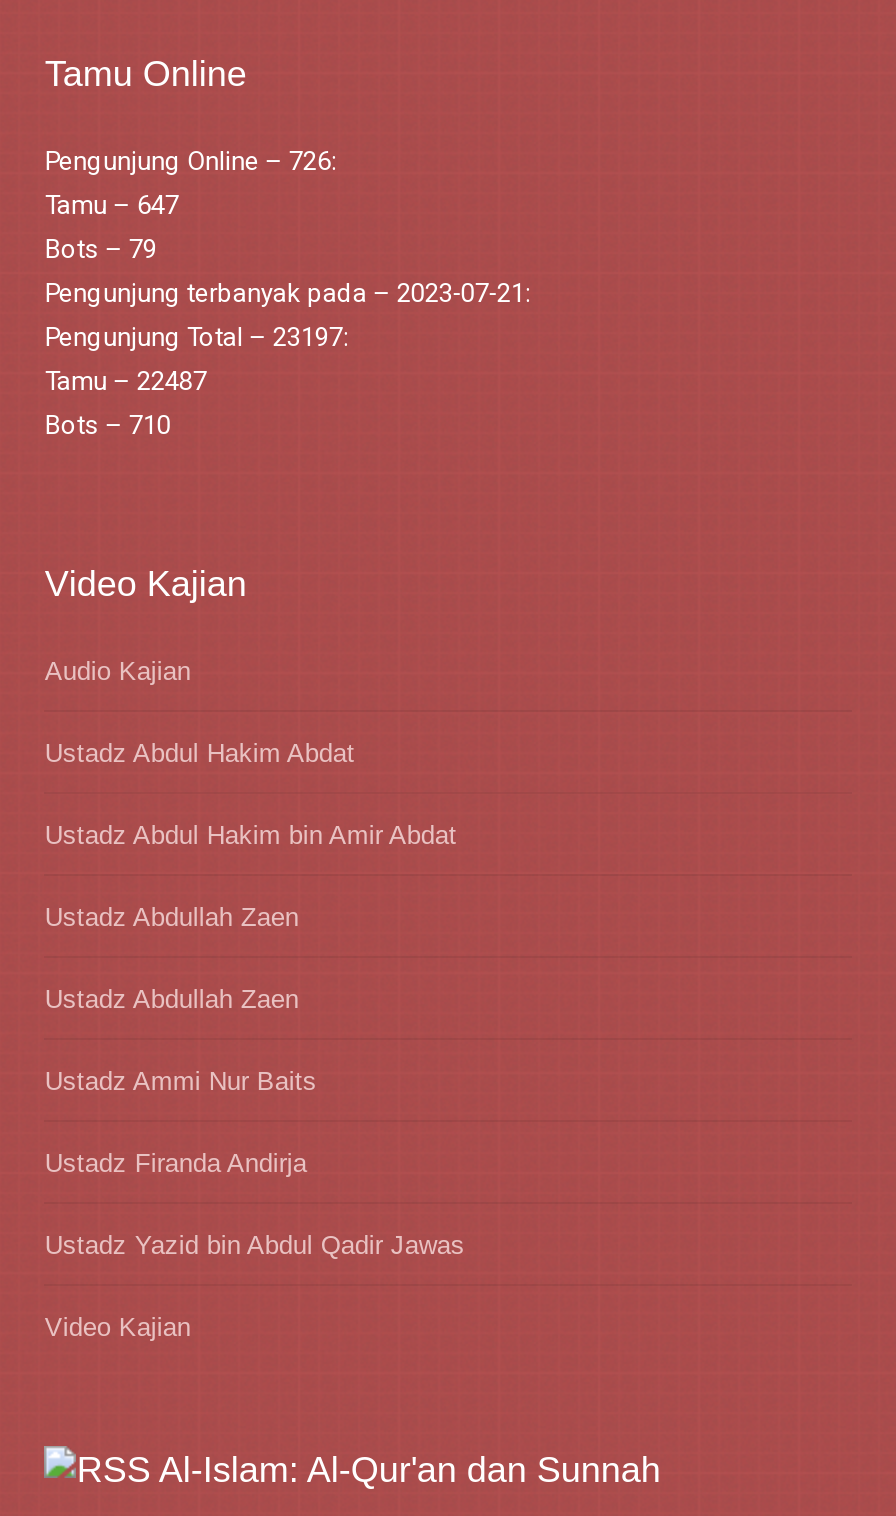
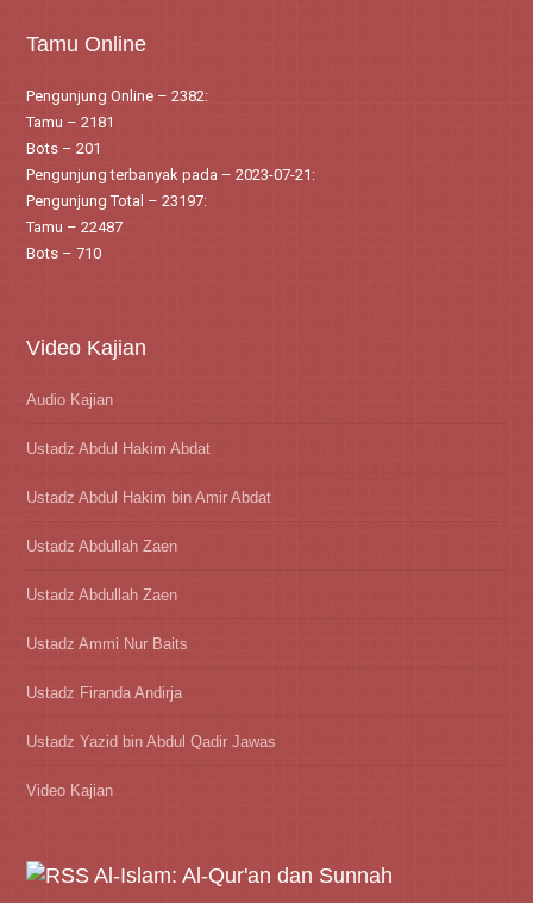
[45,146,337,176] Pengunjung Online – 726: -> [27,87,209,105] Pengunjung Online – 2382:
[45,190,179,220] Tamu – 647 -> [27,113,115,131] Tamu – 2181
[45,234,157,264] Bots – 79 -> [27,139,102,157] Bots – 201

